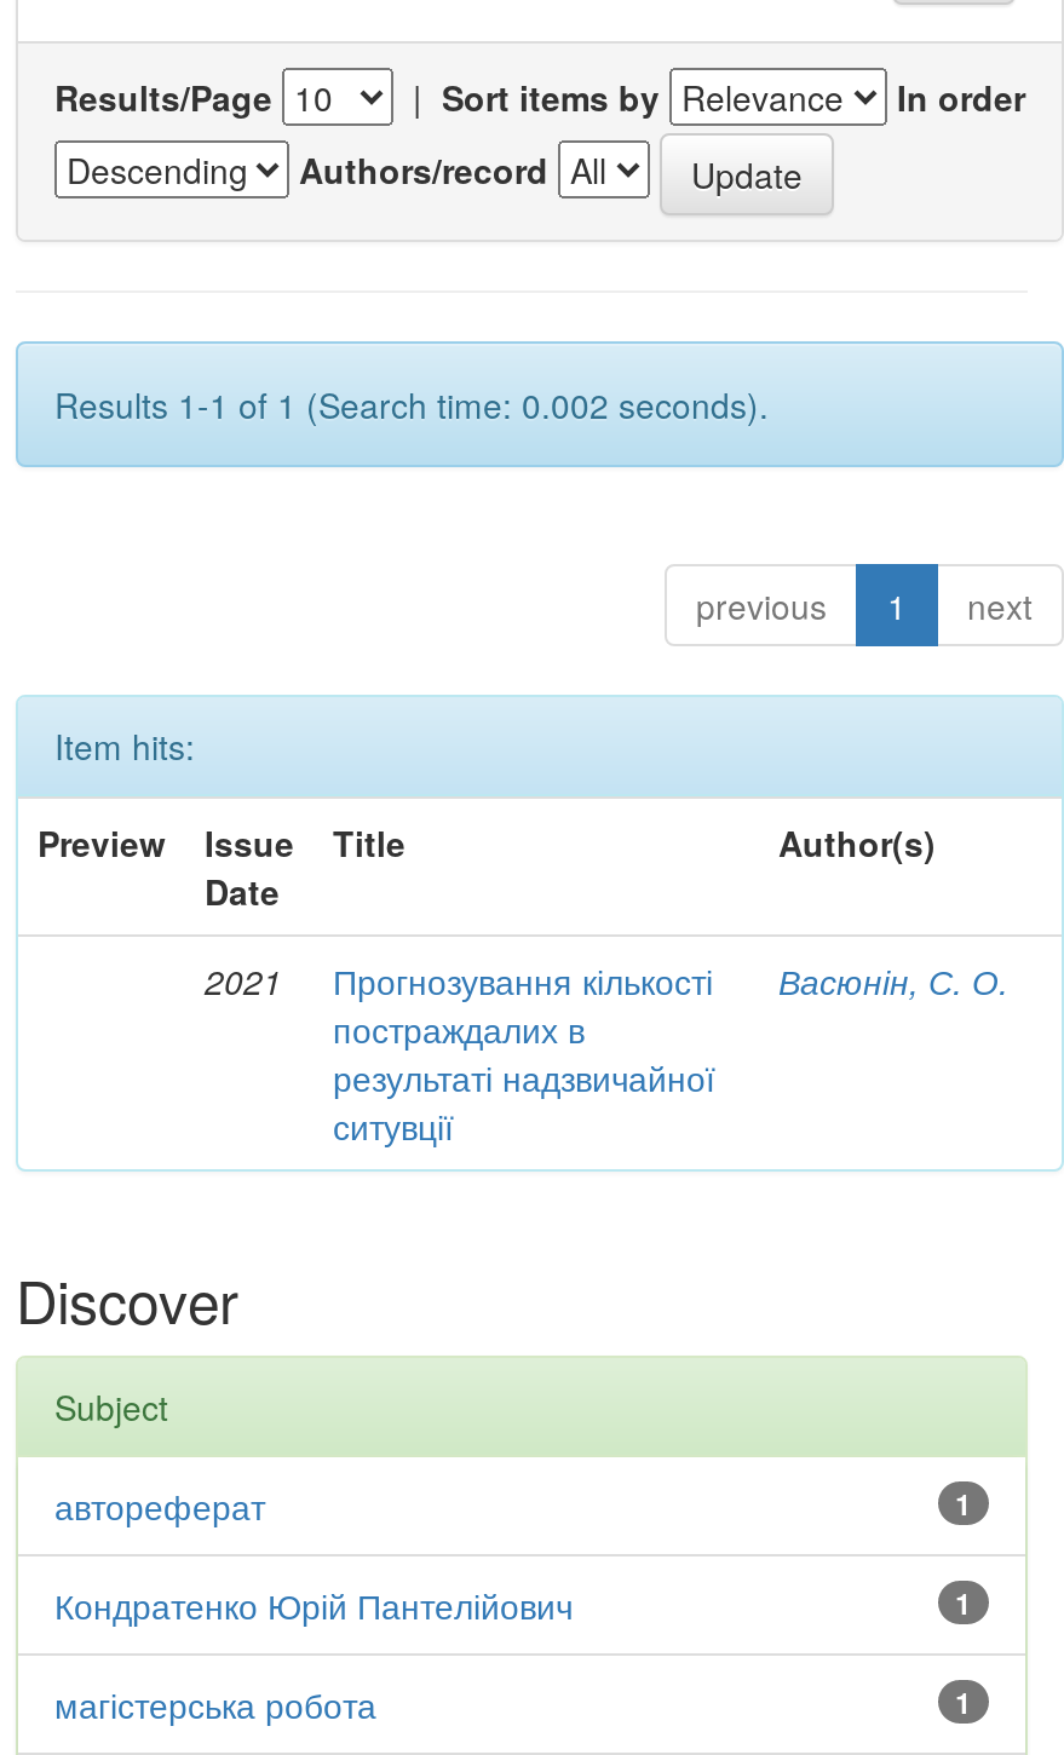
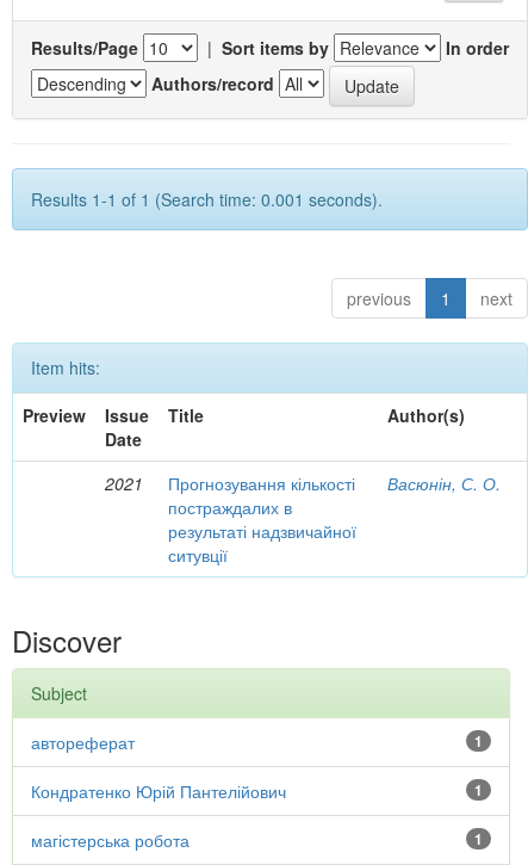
[54,380,769,428] Results 1-1 of 1 (Search time: 0.002 seconds). -> [31,187,383,211] Results 1-1 of 1 (Search time: 0.001 seconds).

